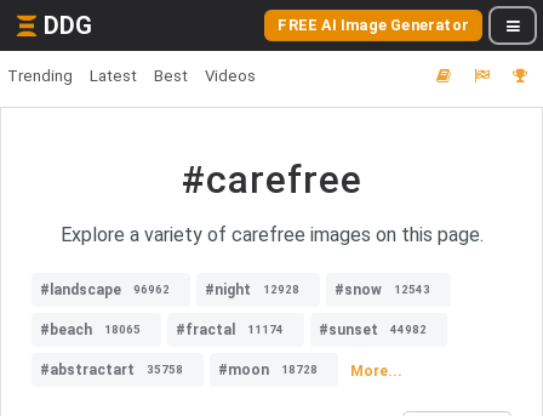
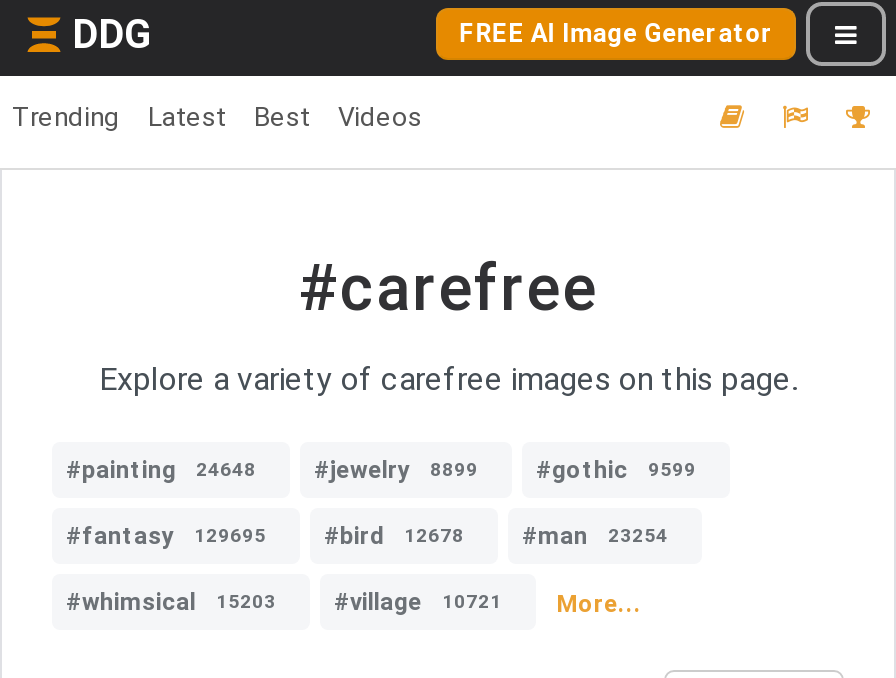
[40,281,430,298] #landscape | 96962 | #night | 12928 | #snow | 12543 -> [66,456,696,484] #painting | 24648 | #jewelry | 8899 | #gothic | 9599
[40,321,427,338] #beach | 18065 | #fractal | 11174 | #sunset | 44982 -> [66,522,668,550] #fantasy | 129695 | #bird | 12678 | #man | 23254
[40,361,318,378] #abstractart | 35758 | #moon | 18728 -> [66,588,502,616] #whimsical | 15203 | #village | 10721

